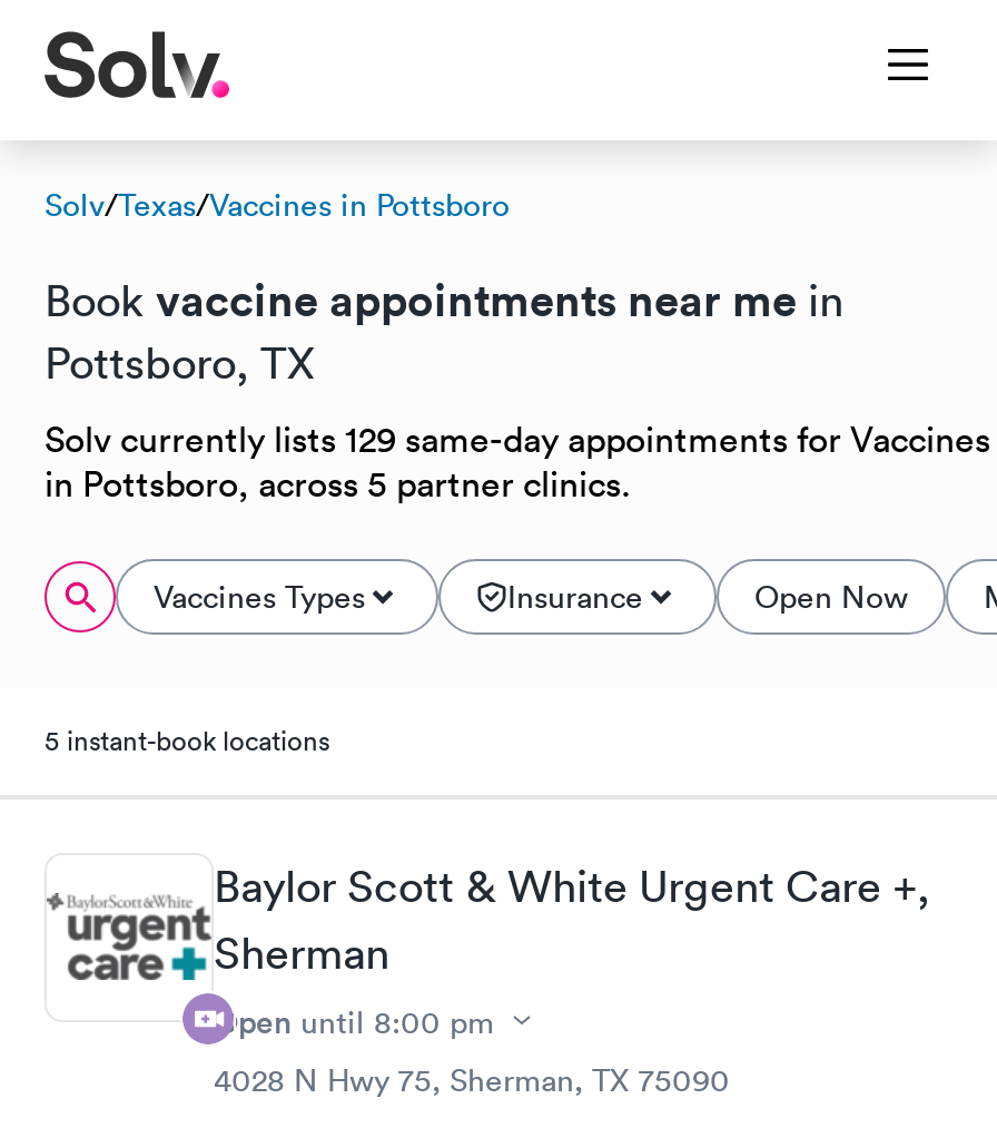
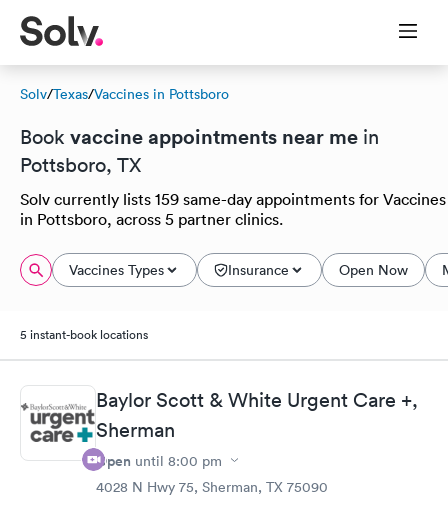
[45,416,990,461] Solv currently lists 129 same-day appointments for Vaccines -> [20,189,446,209] Solv currently lists 159 same-day appointments for Vaccines

